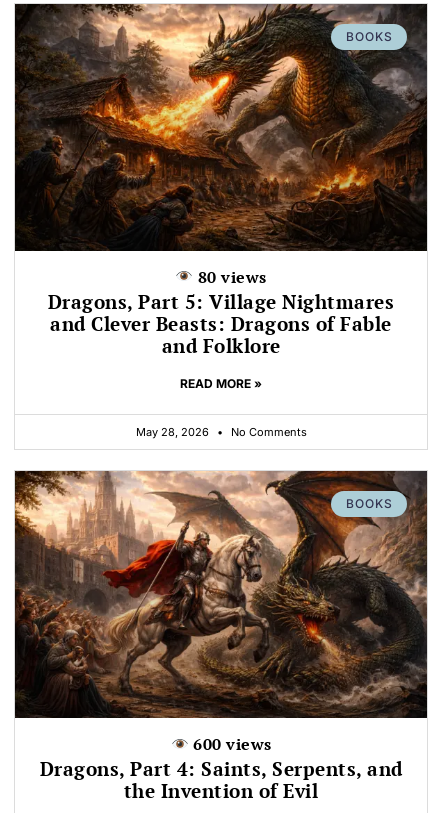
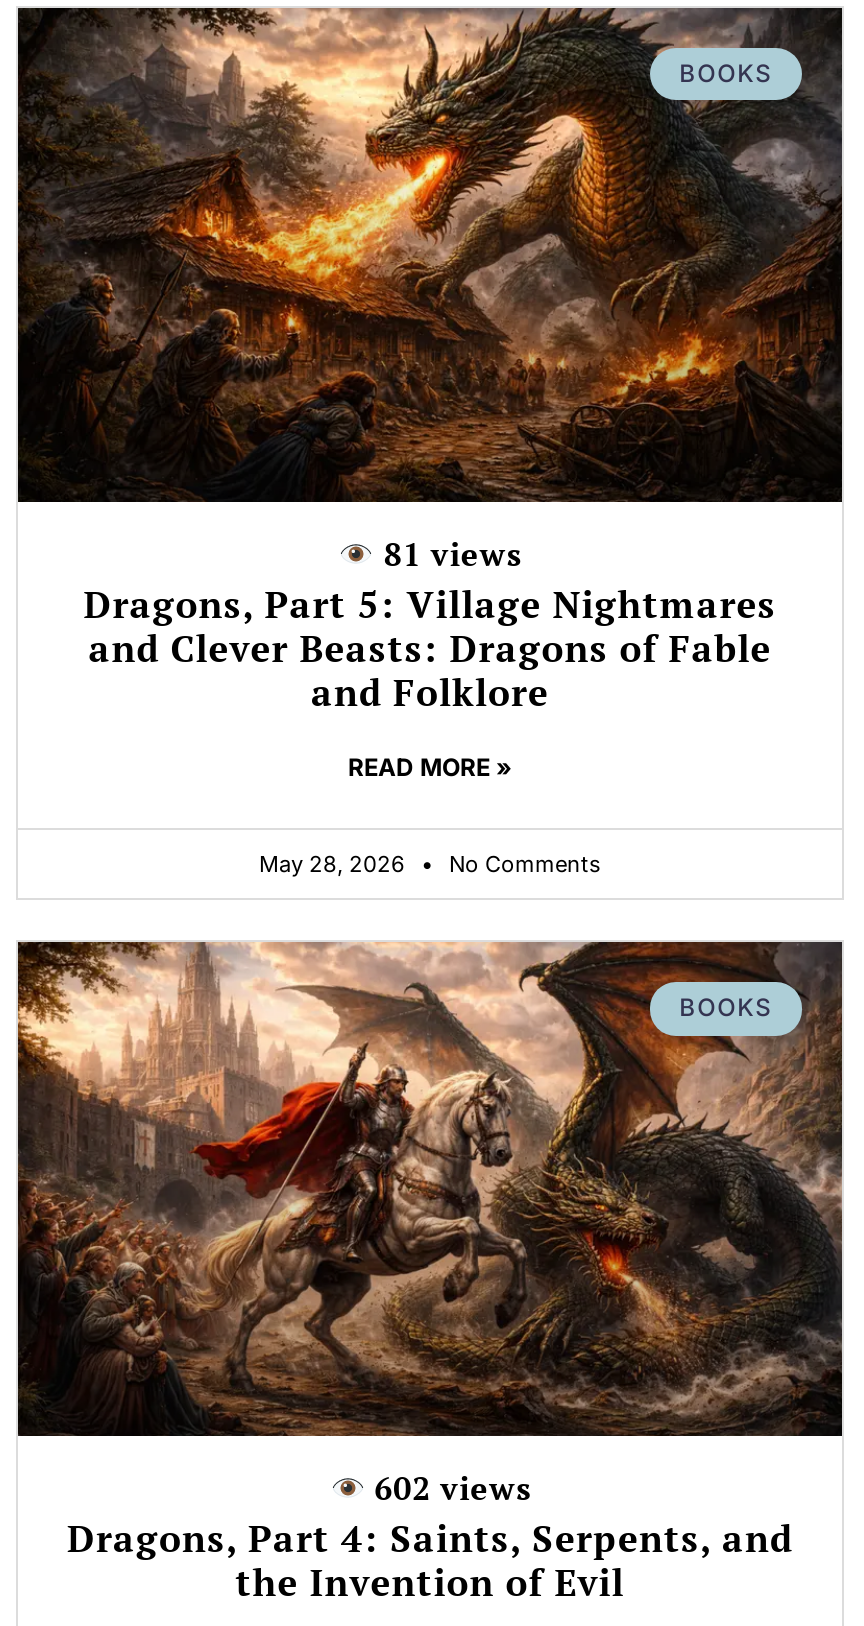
[193,266,267,288] 80 views -> [375,533,522,577] 81 views
[189,733,272,755] 600 views -> [365,1467,531,1511] 602 views

